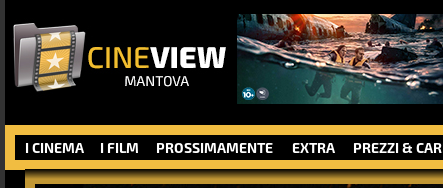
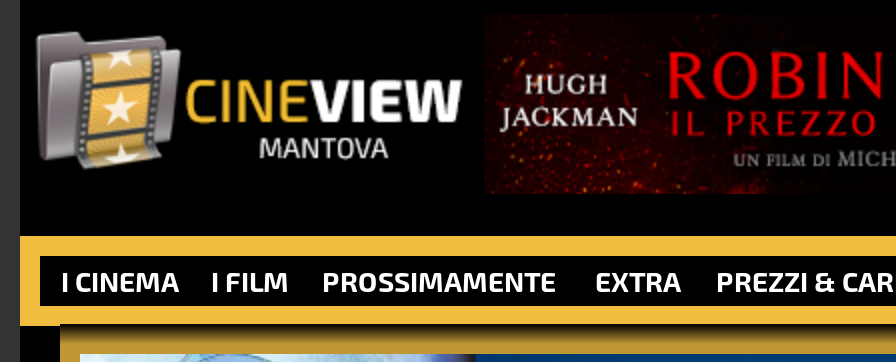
[236,13,440,105] [image] -> [484,14,890,194] [image]

